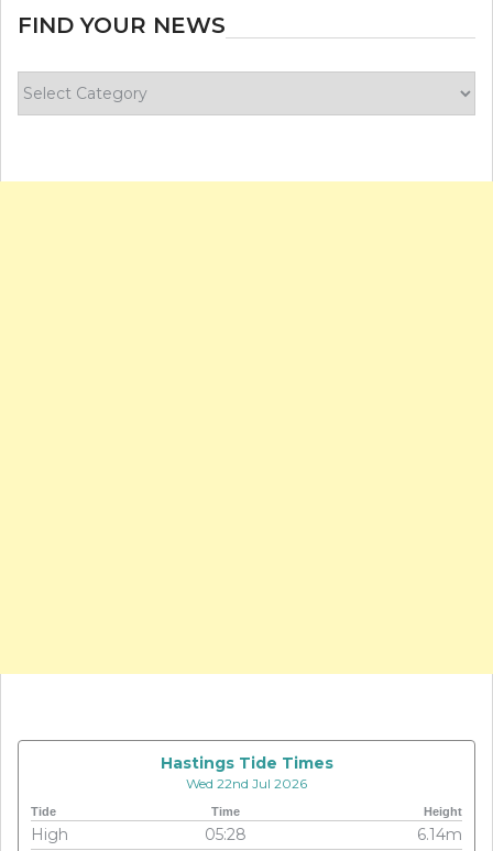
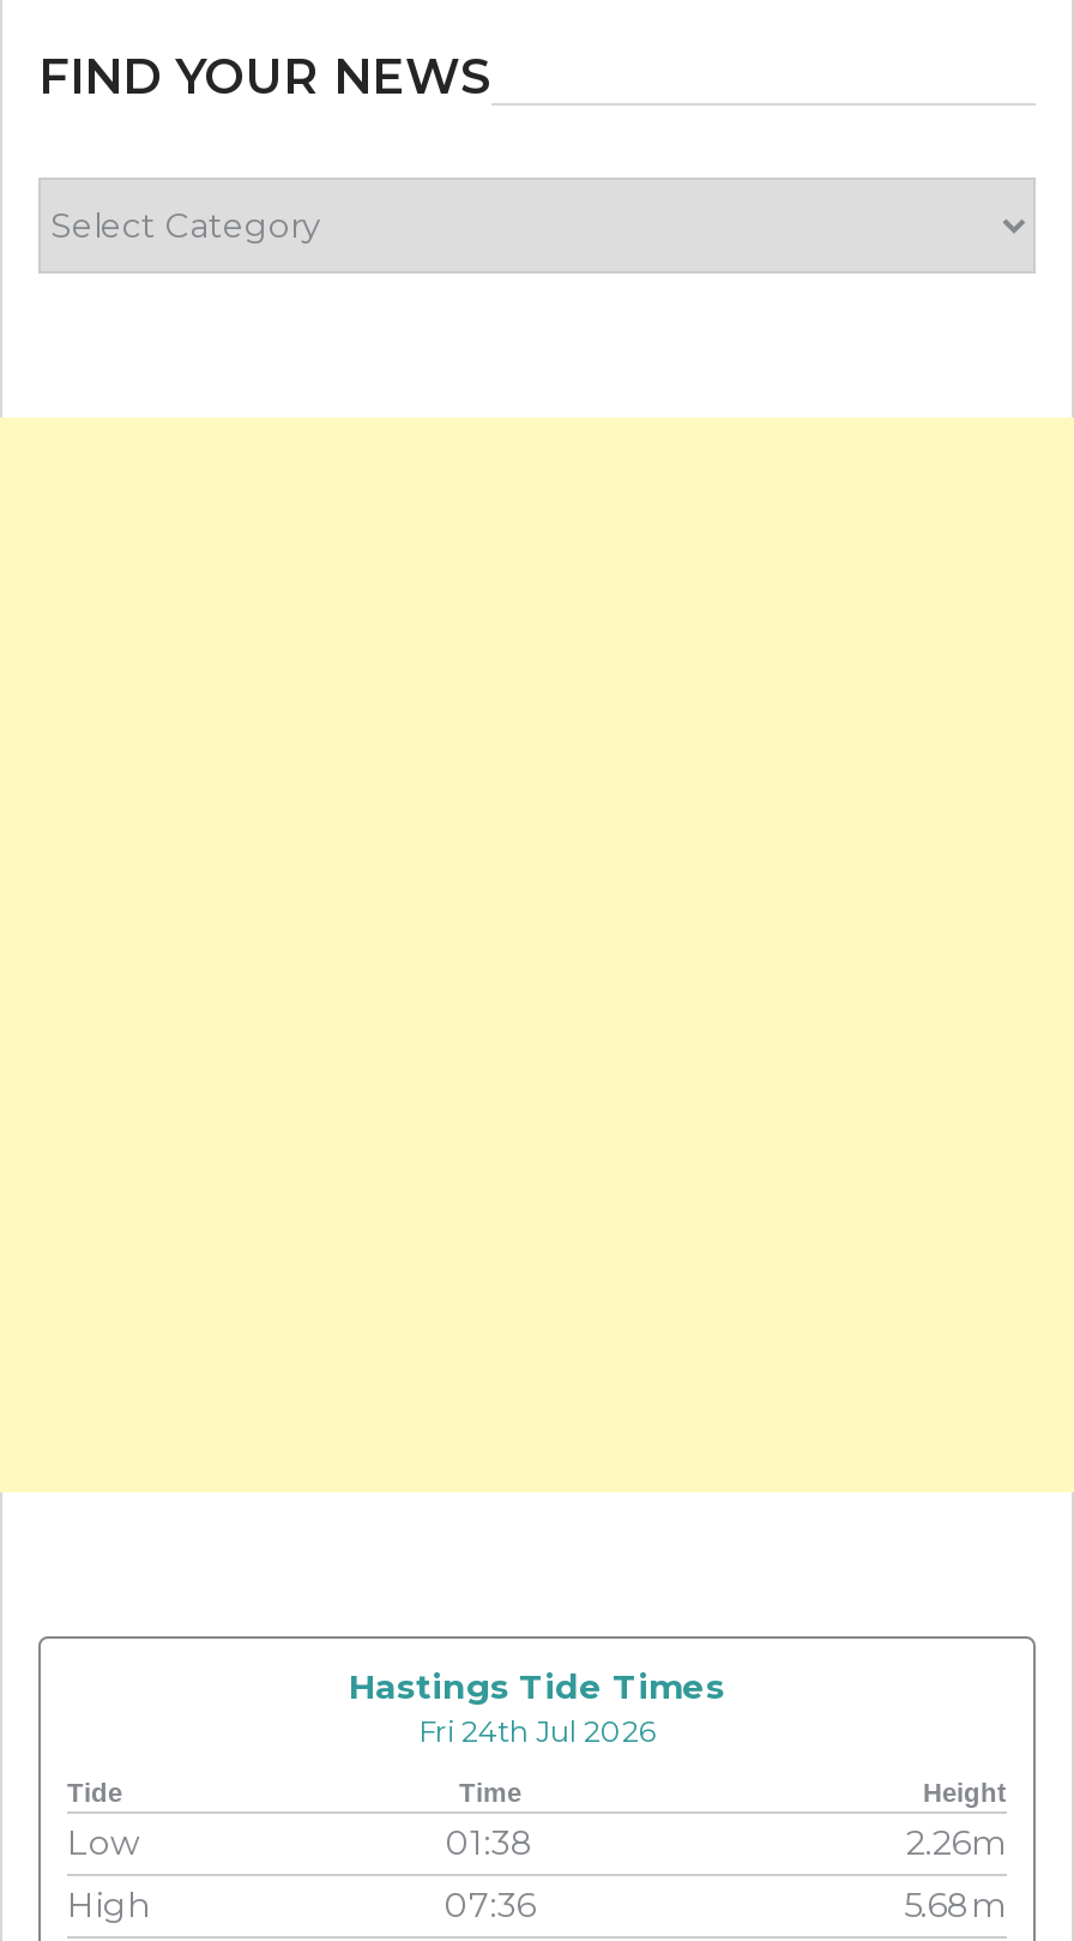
[186,775,307,792] Wed 22nd Jul 2026 -> [418,1713,656,1749] Fri 24th Jul 2026
none -> [67,1821,1007,1864] Low | 01:38 | 2.26m
[204,825,462,844] 05:28 | 6.14m -> [445,1883,1007,1927] 07:36 | 5.68m

